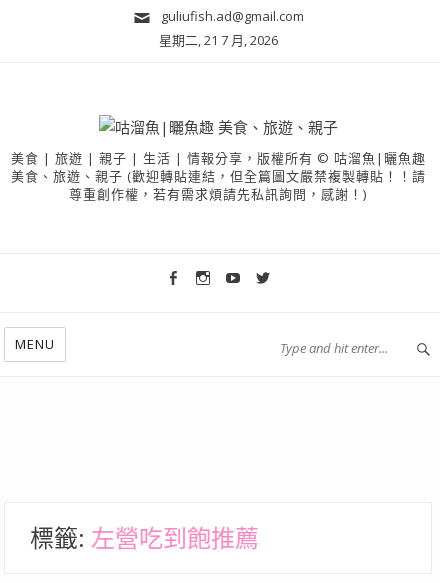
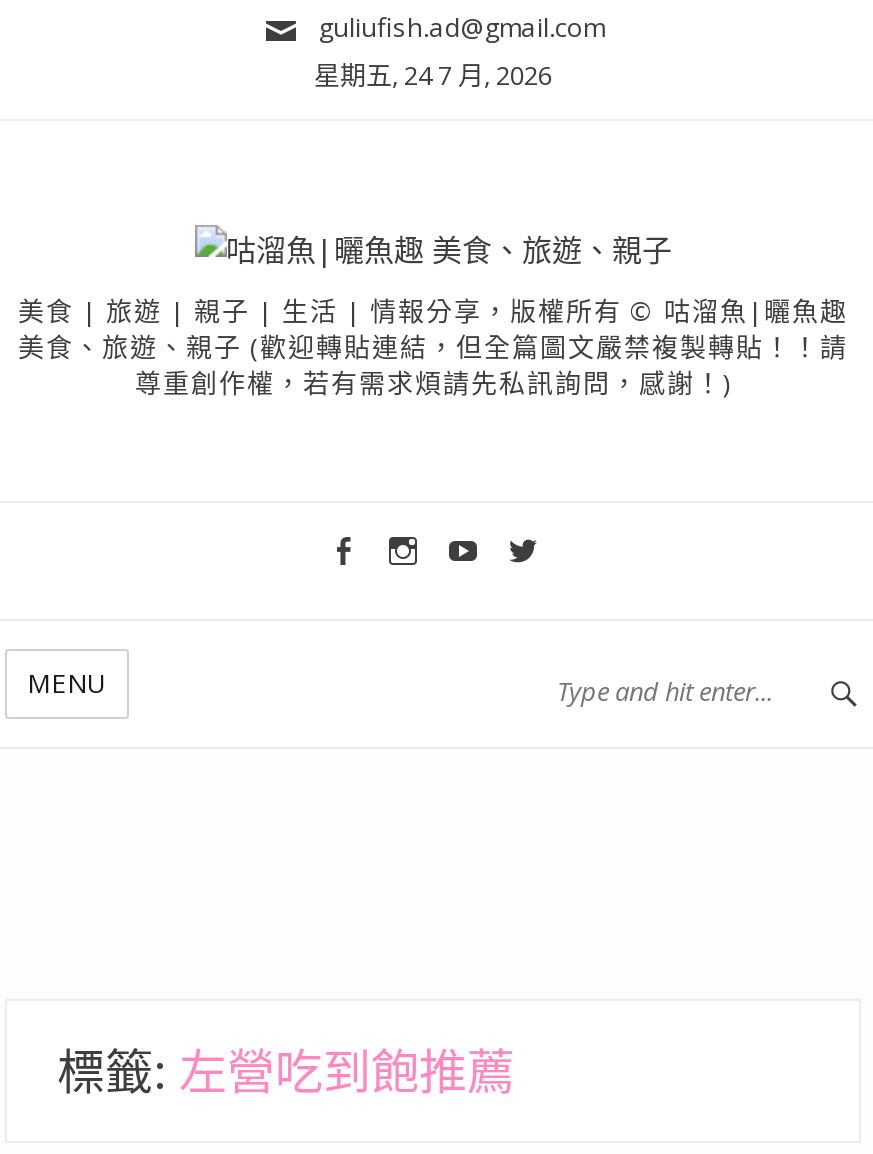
[158,31,277,49] 星期二, 21 7 月, 2026 -> [314,57,552,93] 星期五, 24 7 月, 2026

